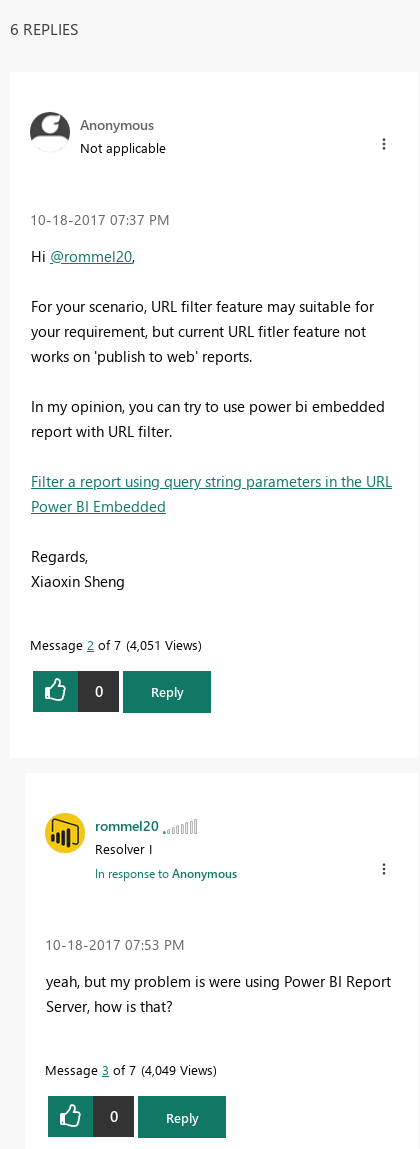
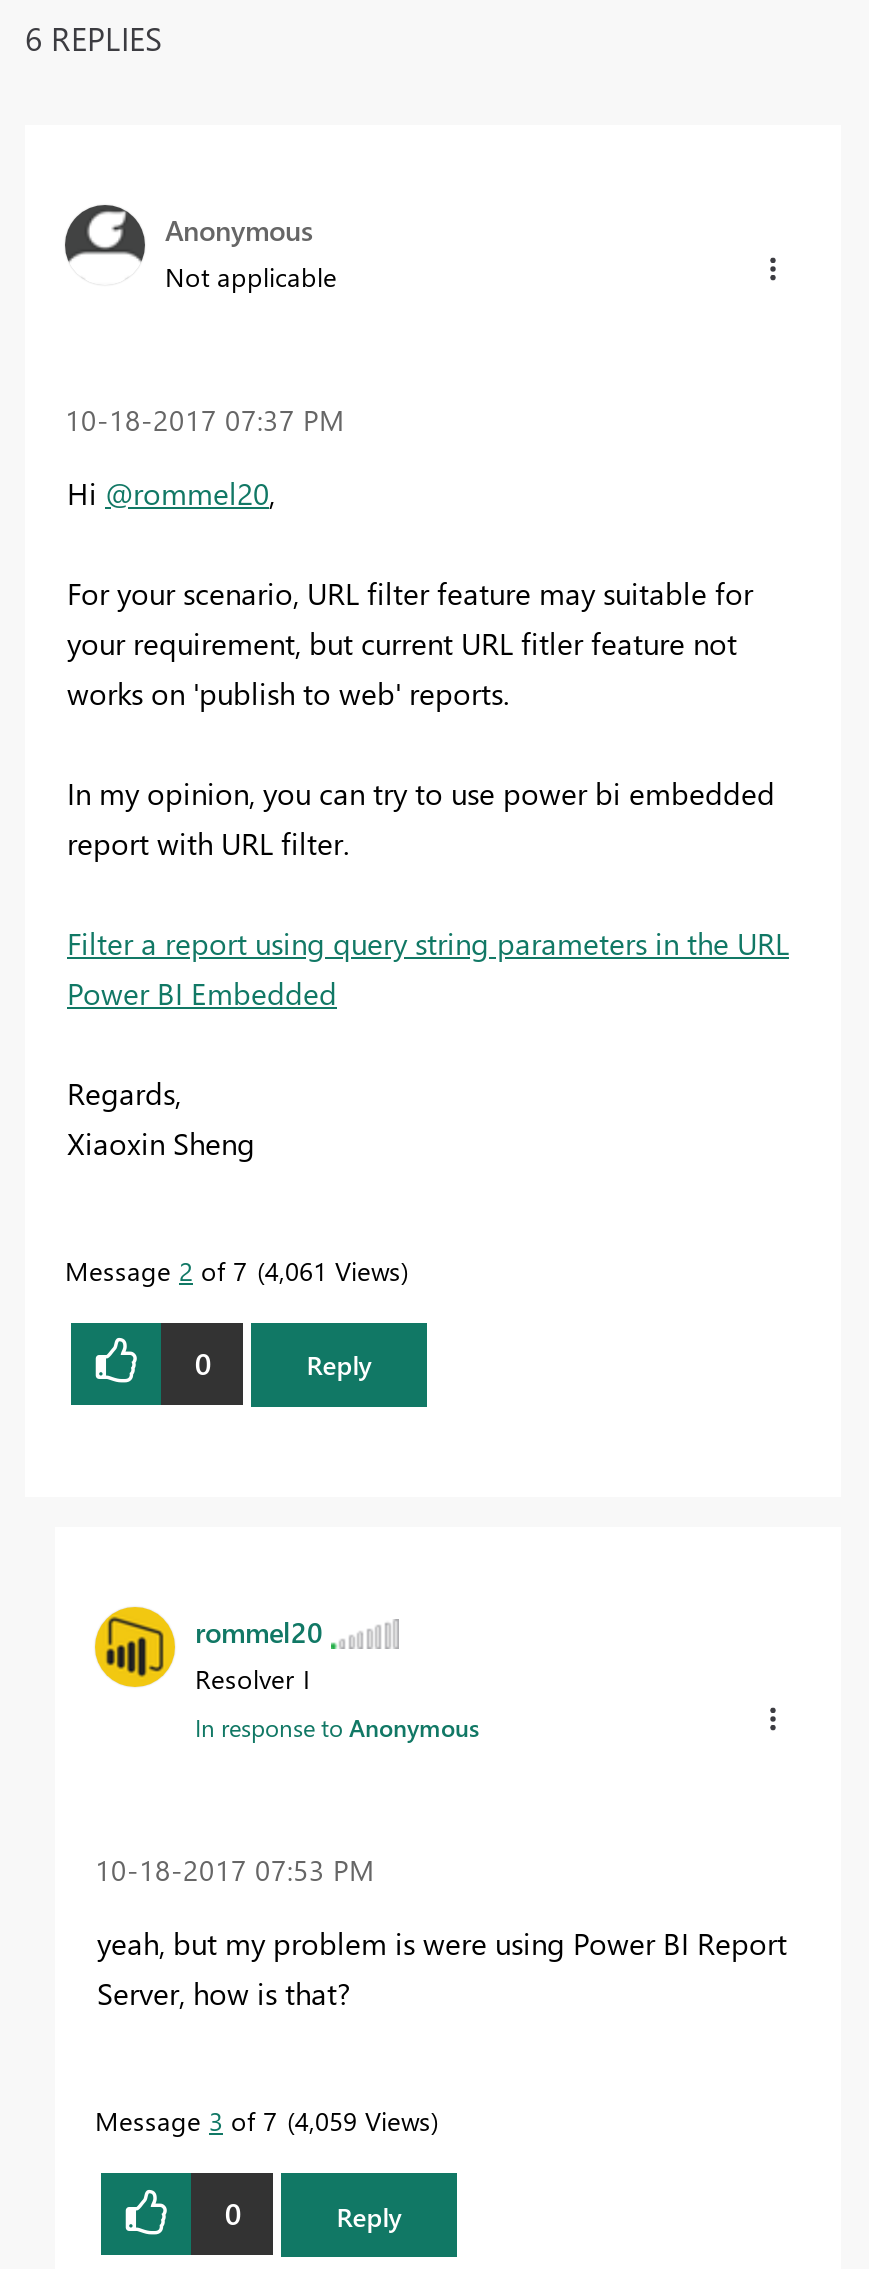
[30,635,198,652] Message 2 of 7 4,051 Views -> [65,1252,401,1286] Message 2 of 7 4,061 Views
[45,1061,213,1078] Message 3 of 7 4,049 Views -> [95,2103,431,2137] Message 3 of 7 4,059 Views

